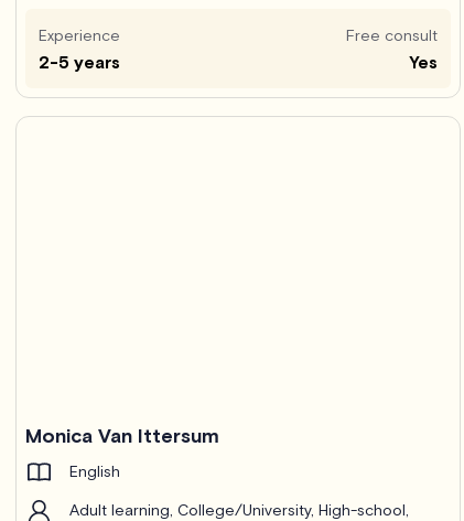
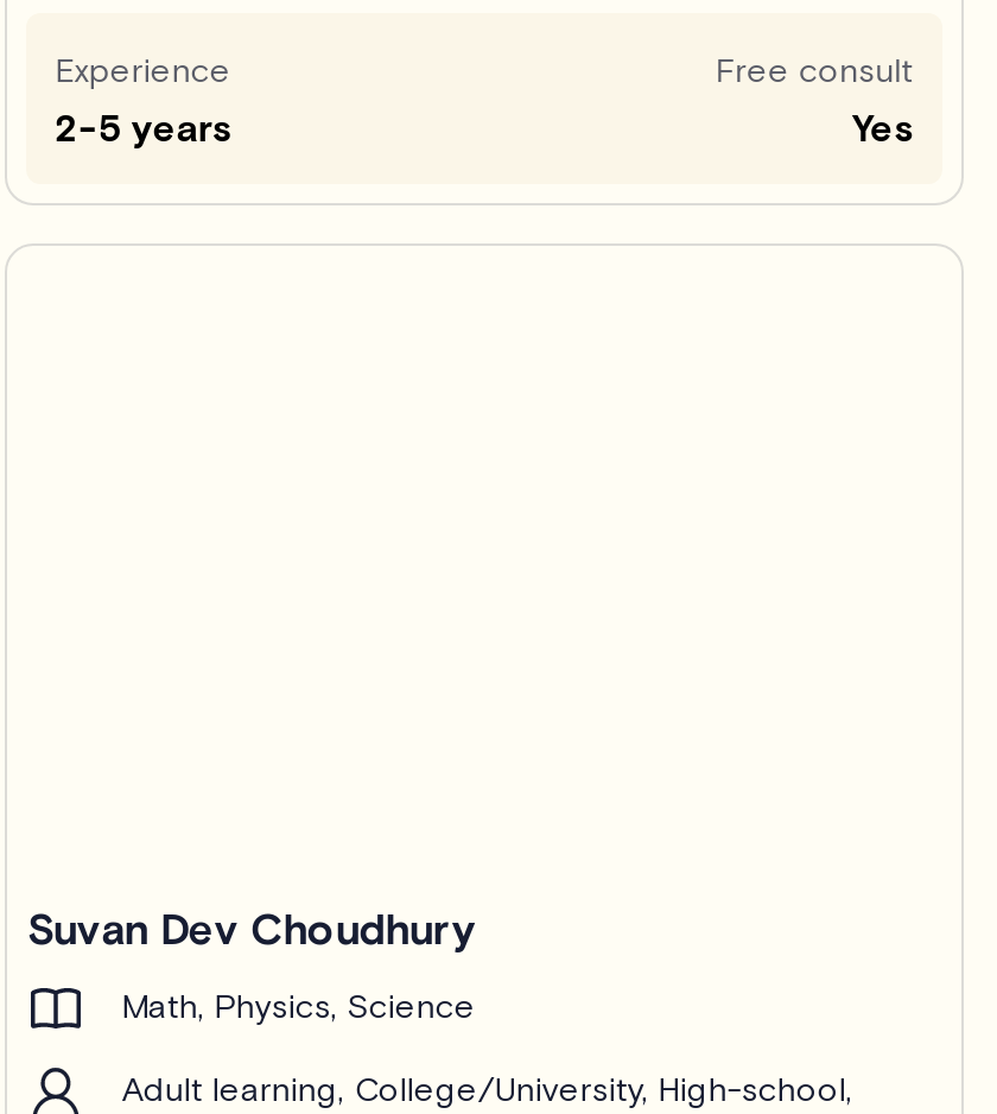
[26,423,220,447] Monica Van Ittersum -> [27,904,476,954] Suvan Dev Choudhury
[70,463,121,480] English -> [122,988,476,1026] Math, Physics, Science

